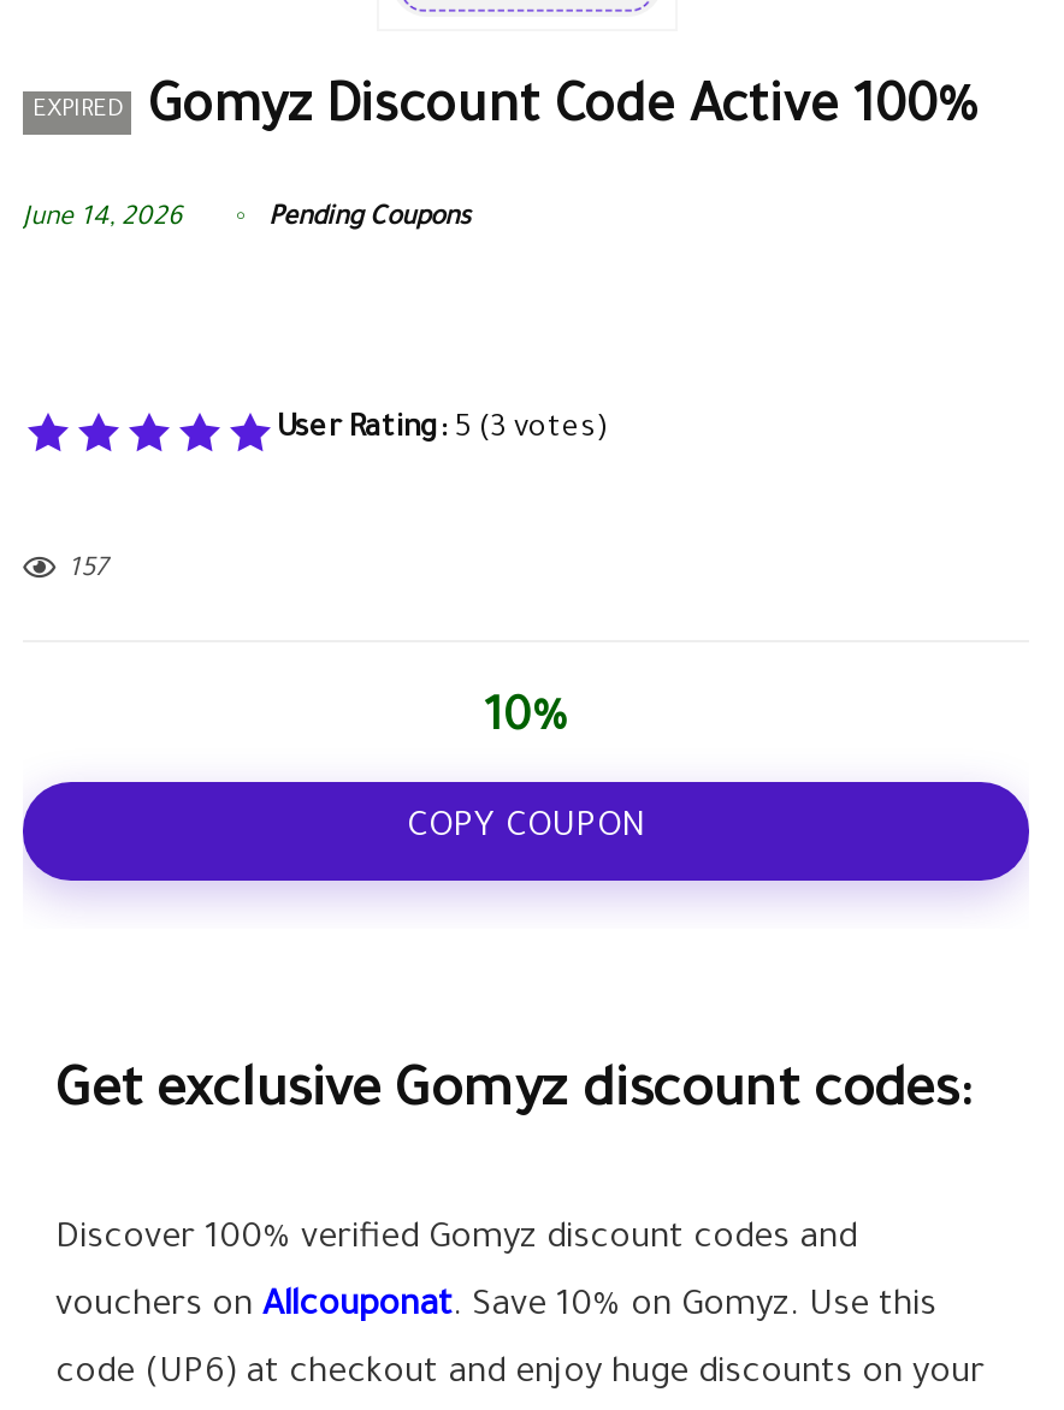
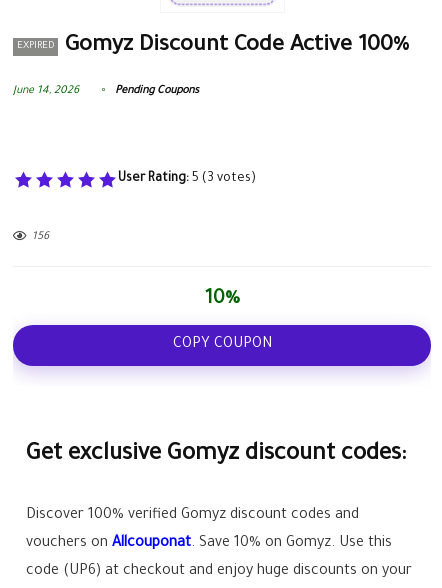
[69,556,107,585] 157 -> [32,231,49,243] 156

